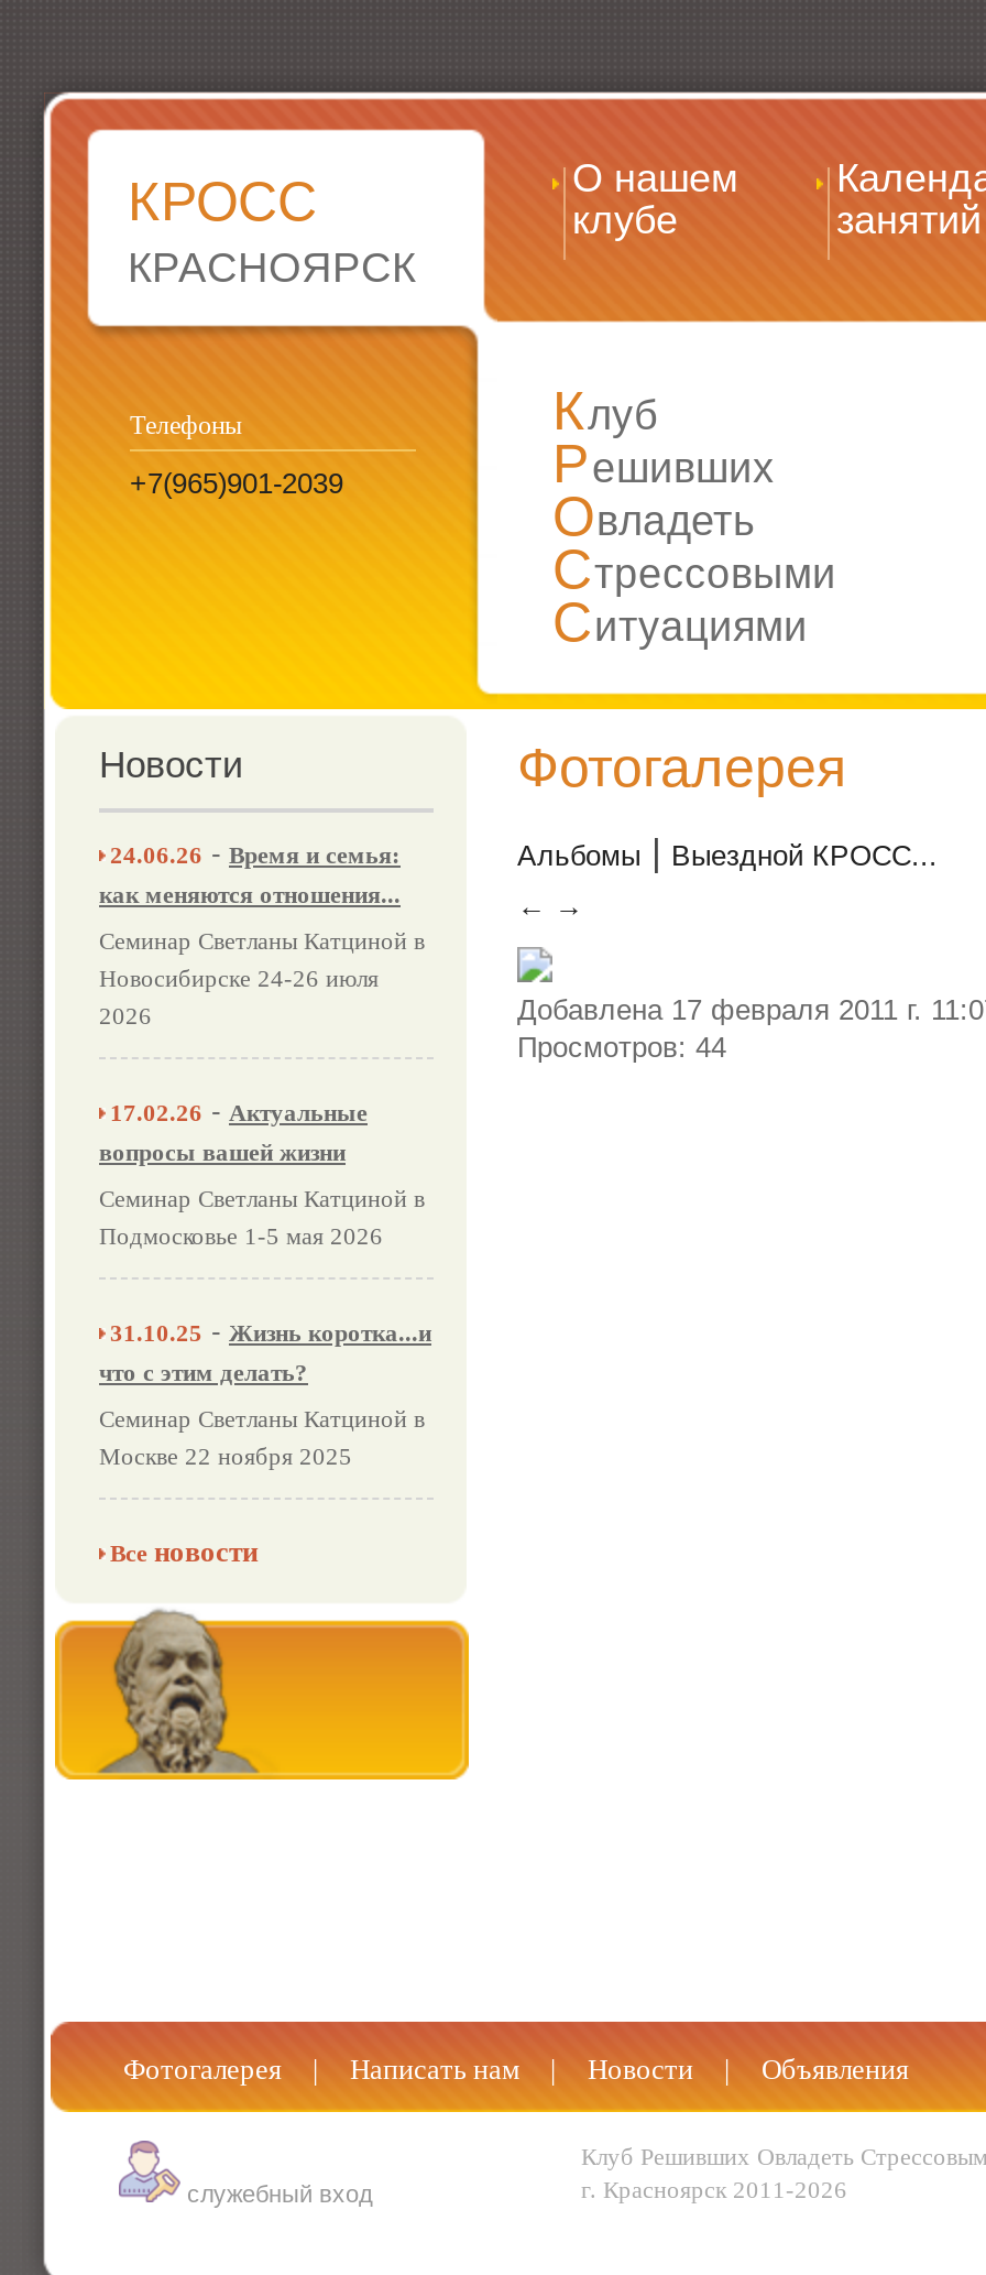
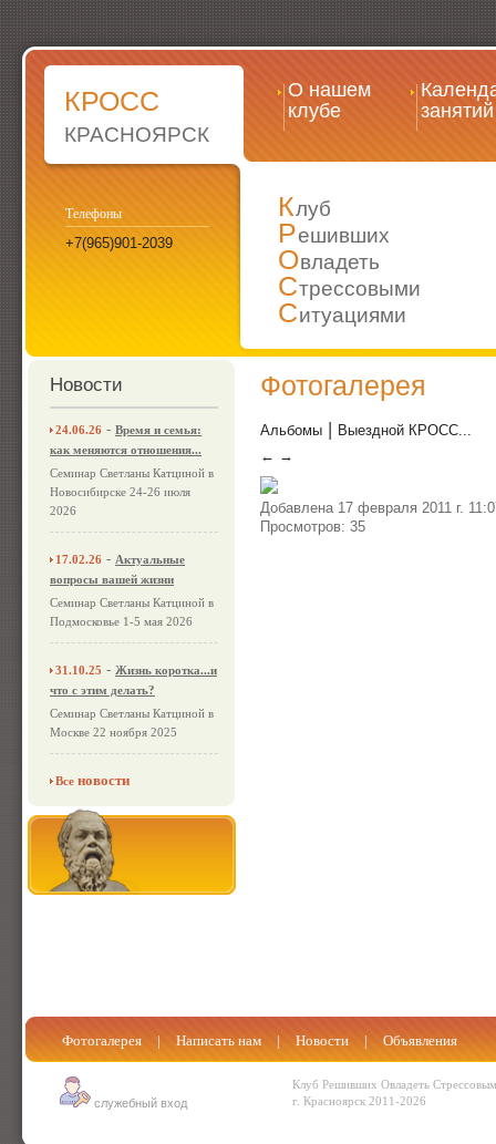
[517,1031,726,1064] Просмотров: 44 -> [260,518,365,535] Просмотров: 35

